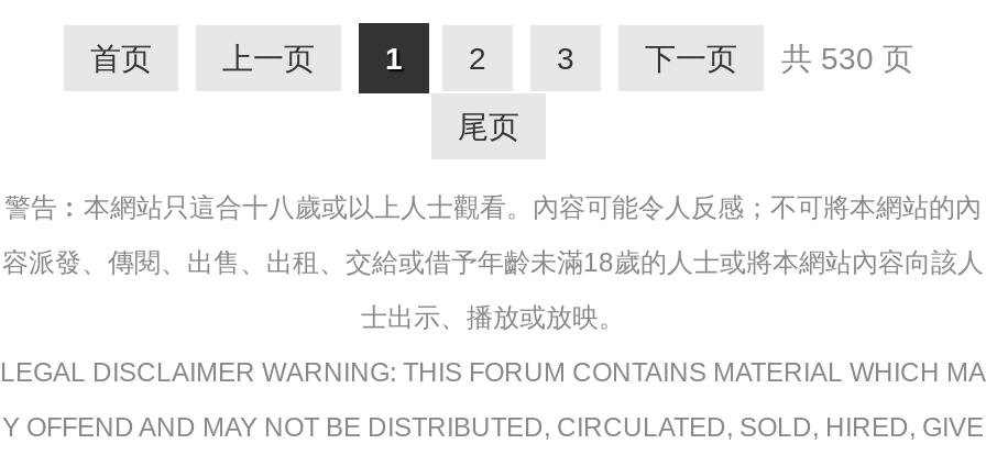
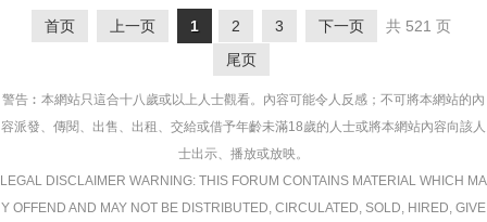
[90,41,922,76] 首页 上一页 1 2 3 下一页 共 530 页 -> [45,17,455,35] 首页 上一页 1 2 3 下一页 共 521 页

